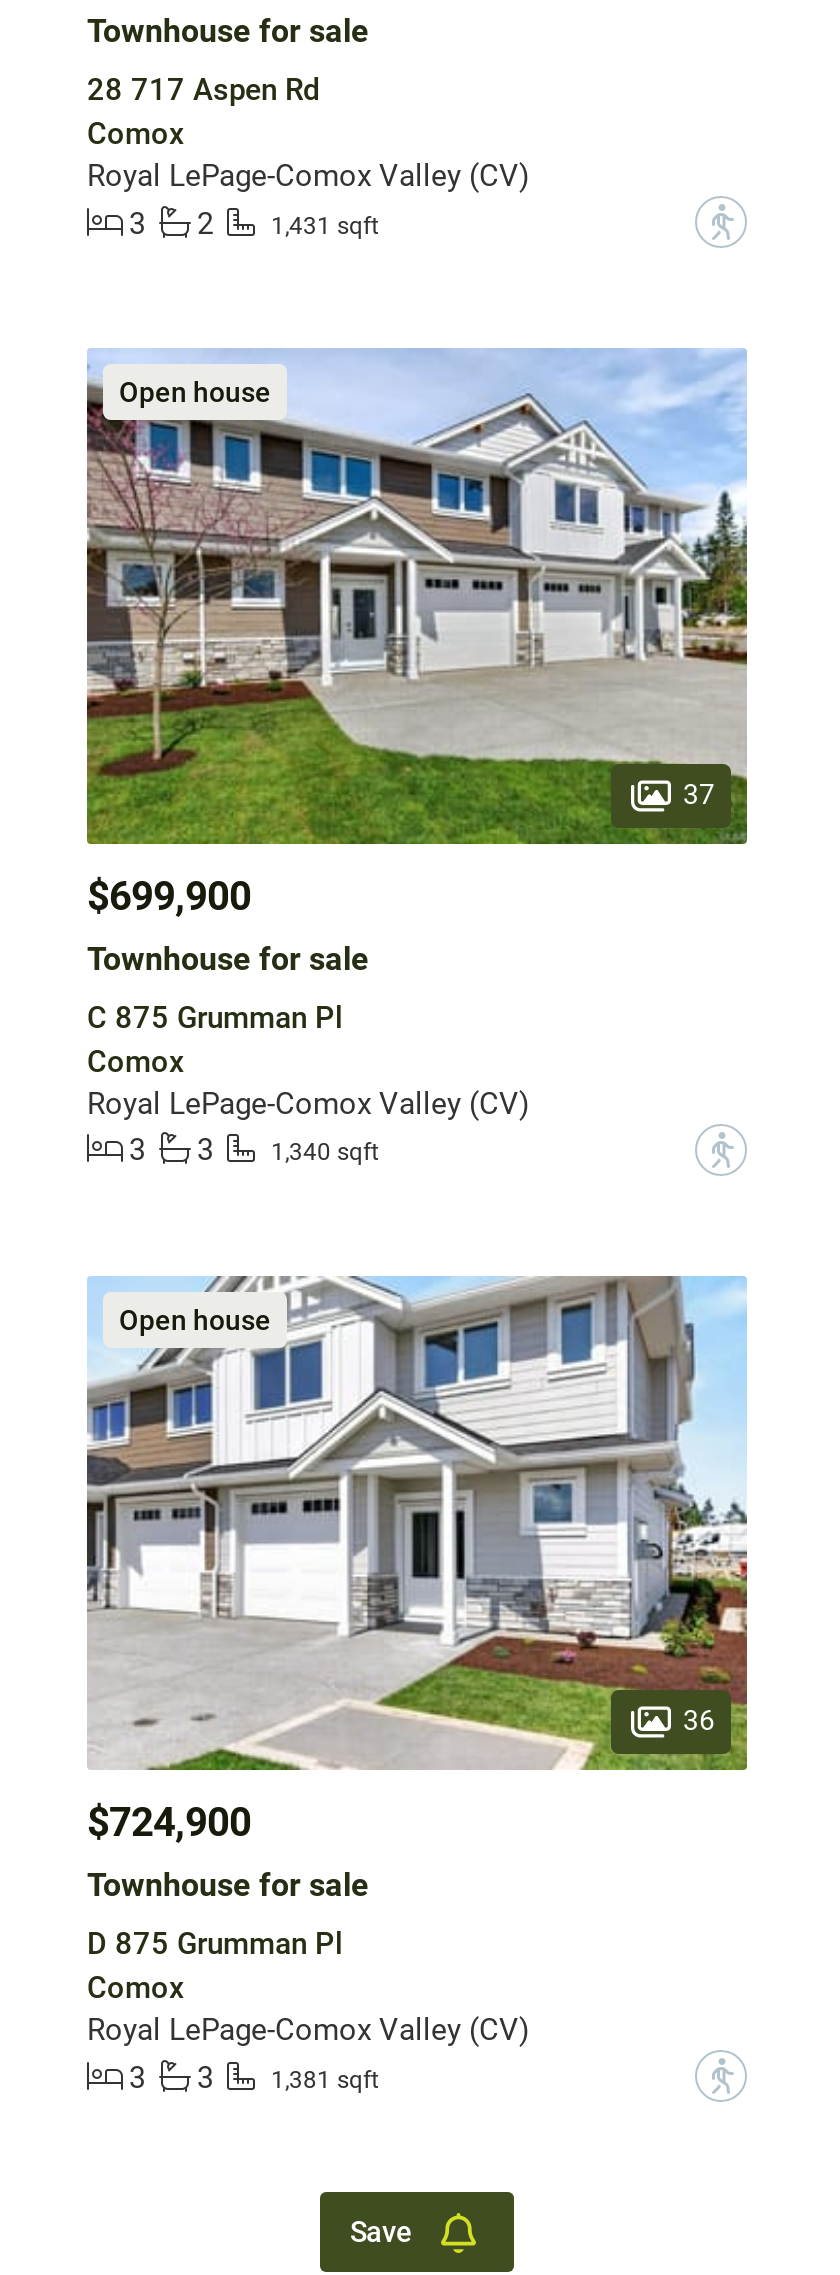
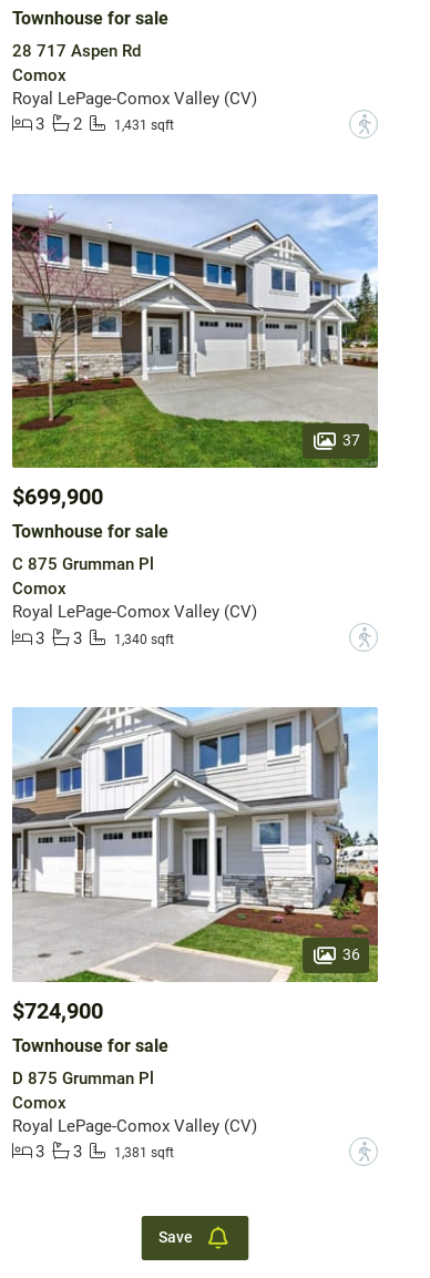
[119,377,271,409] Open house -> none
[119,1304,271,1336] Open house -> none

